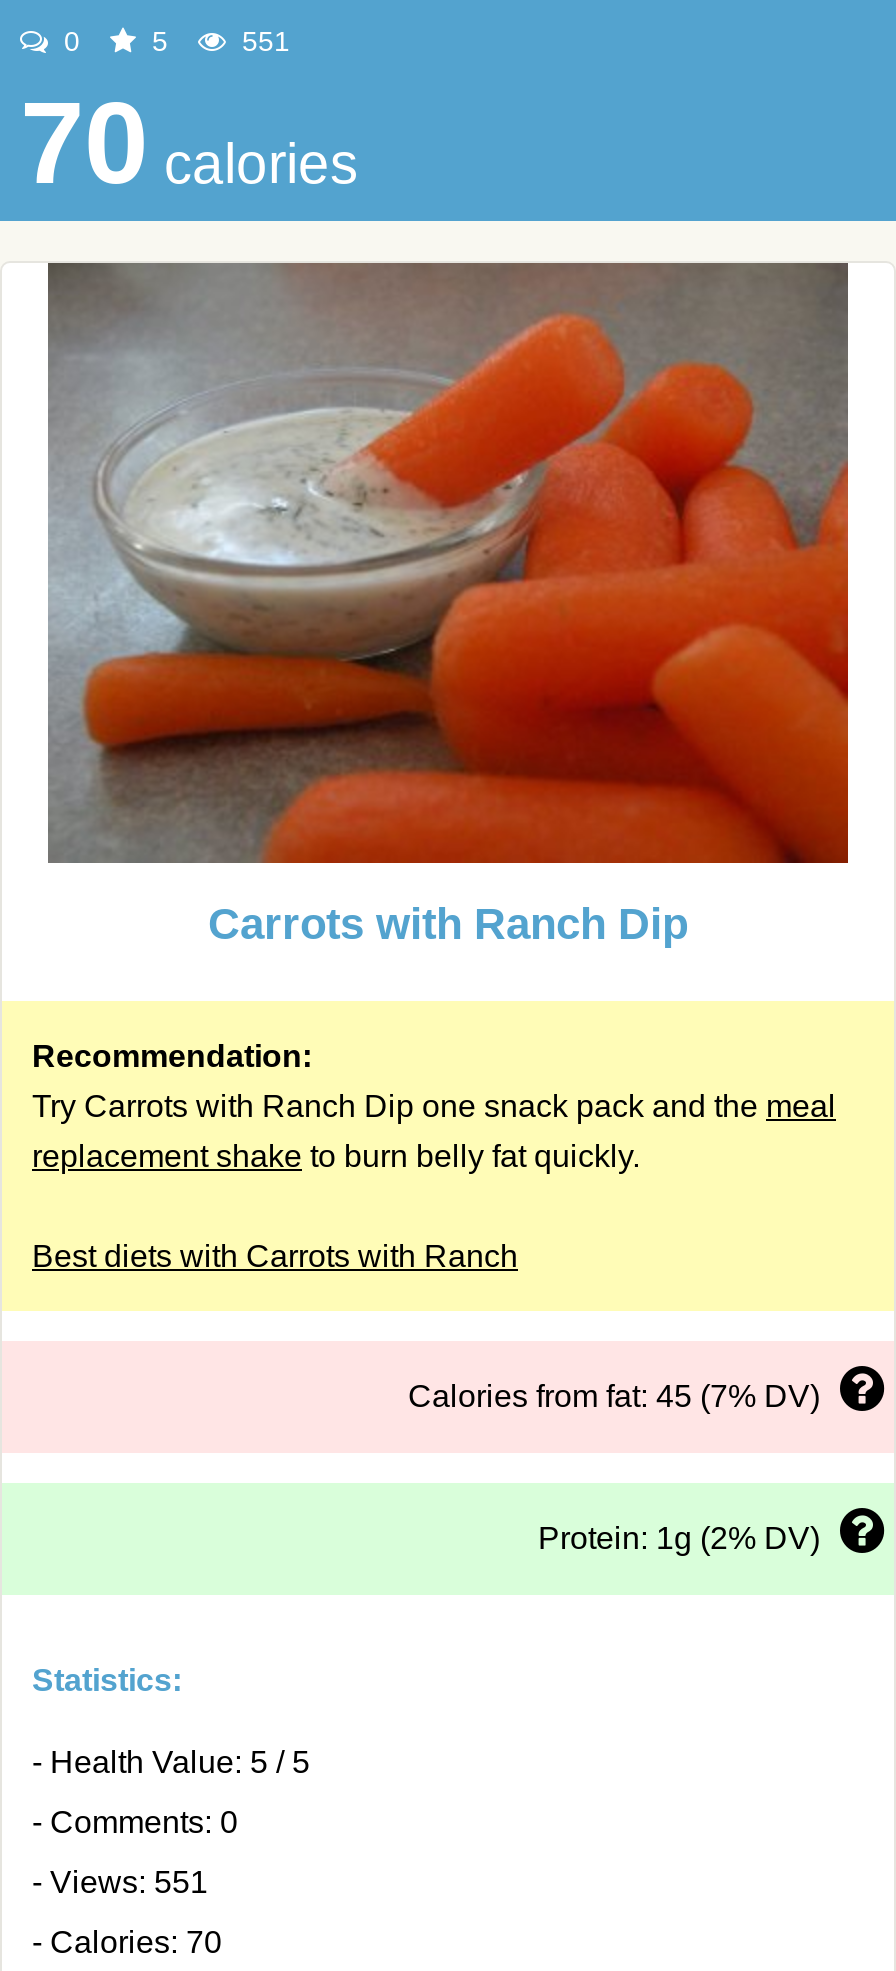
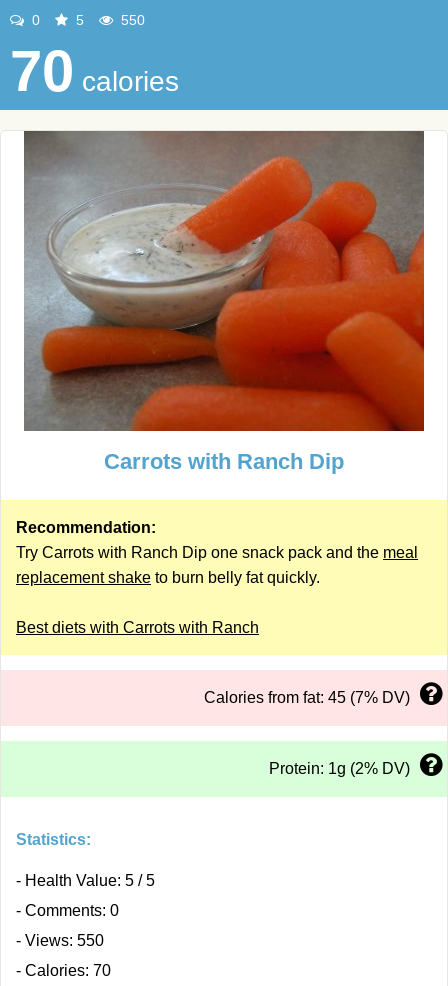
[234,25,290,57] 551 -> [117,12,145,28] 550
[32,1865,208,1899] - Views: 551 -> [16,932,104,949] - Views: 550

